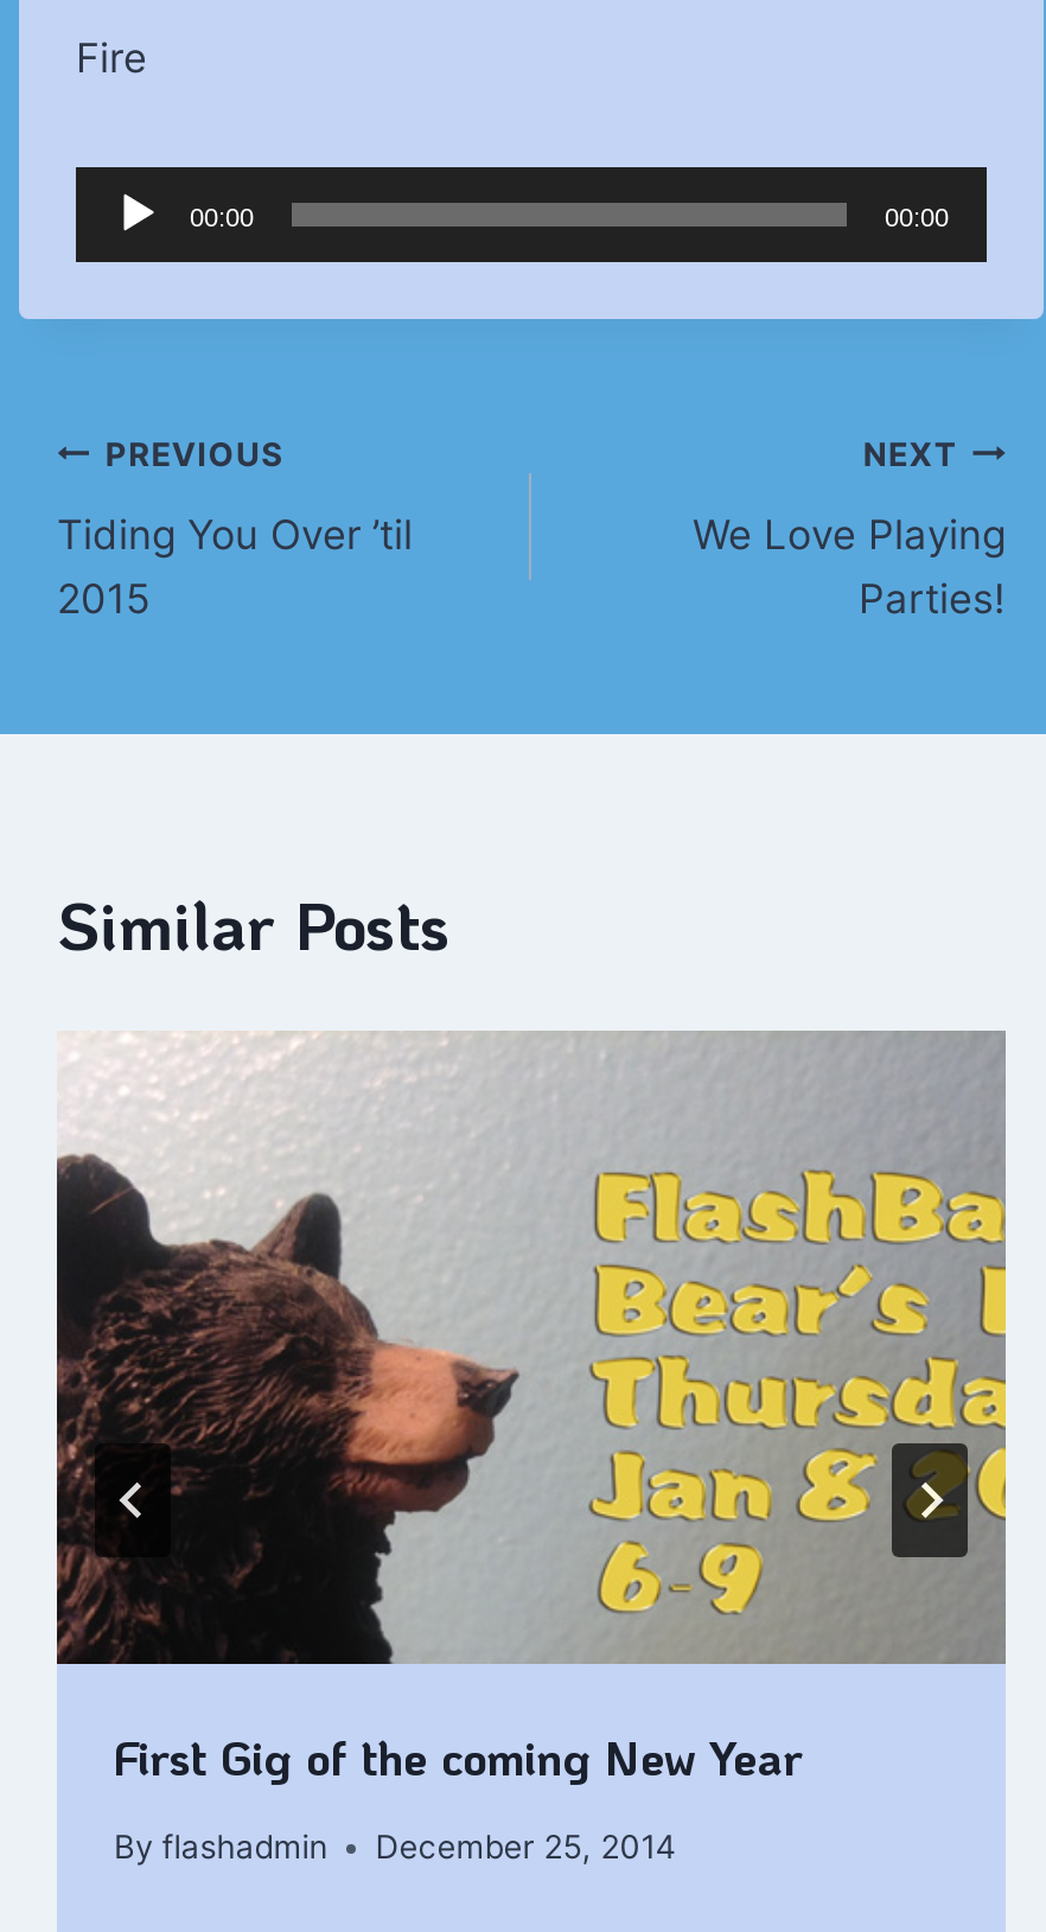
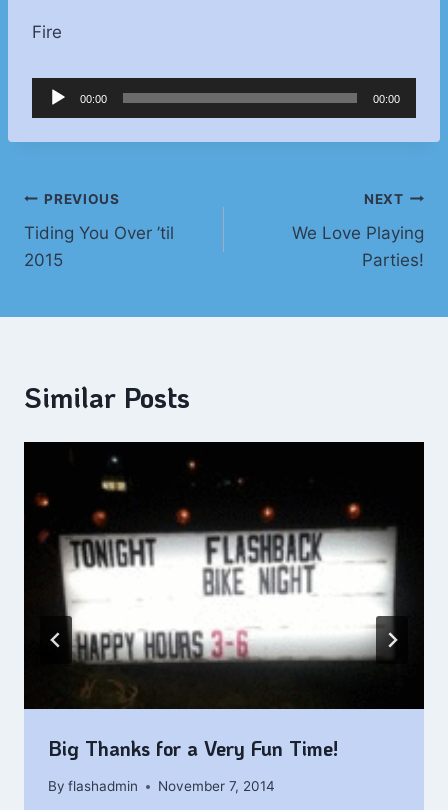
[55,1031,1008,1787] [image] | First Gig of the coming New Year -> [23,441,425,761] [image] | Big Thanks for a Very Fun Time!
[114,1829,676,1867] By flashadmin December 25, 2014 -> [48,778,275,794] By flashadmin November 7, 2014

